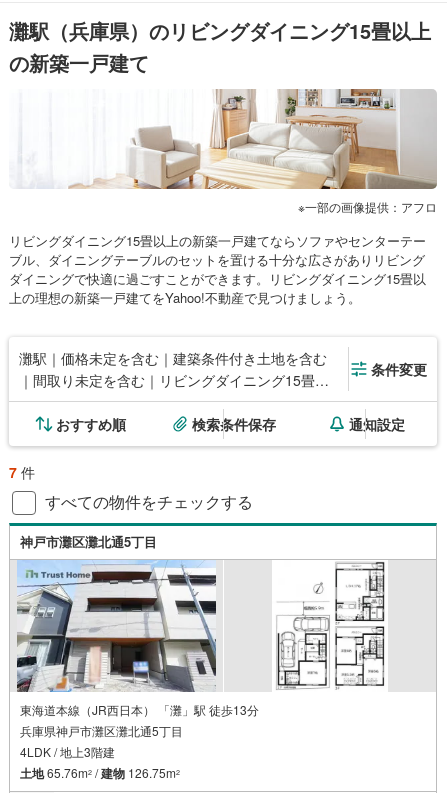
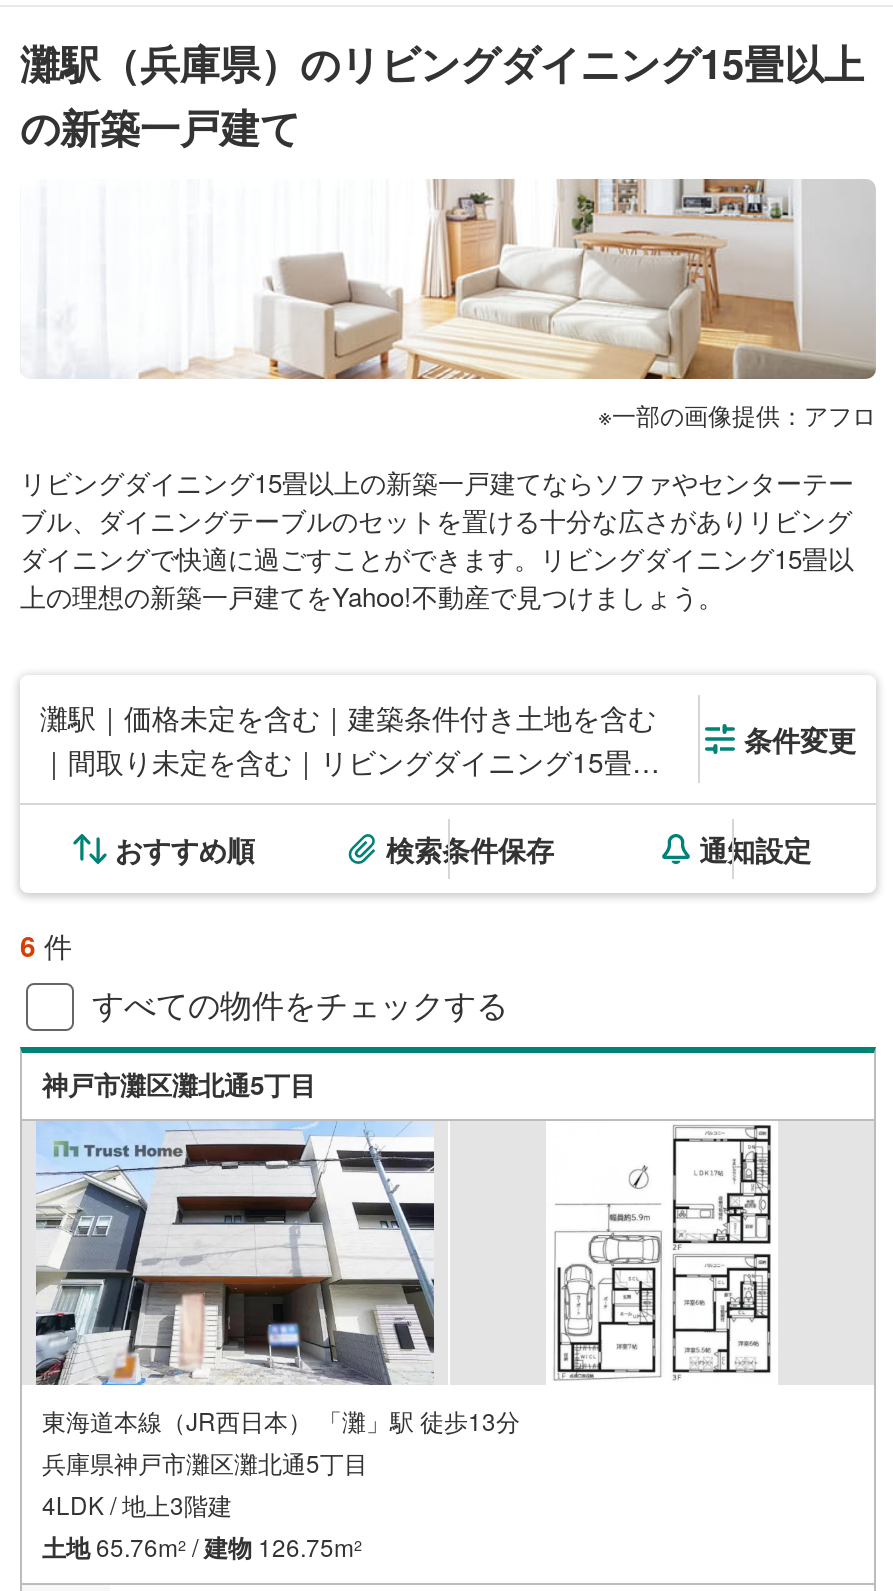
[9,462,35,482] 7件 -> [20,925,72,965] 6件

